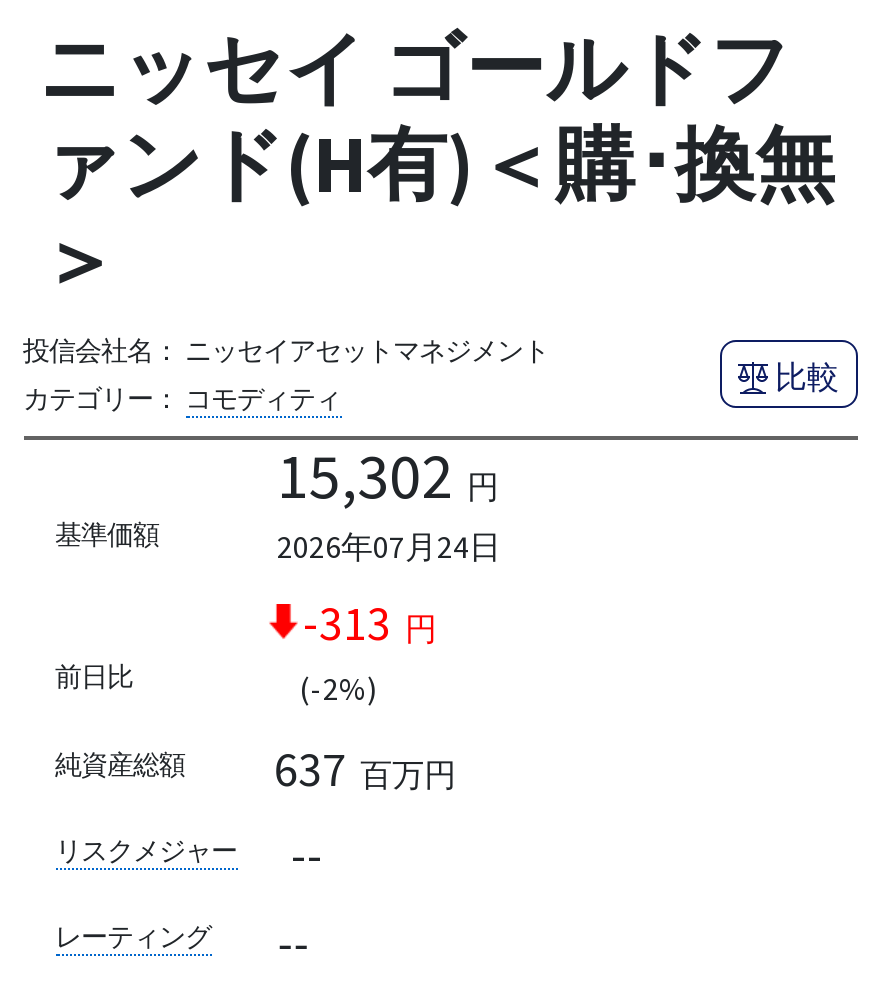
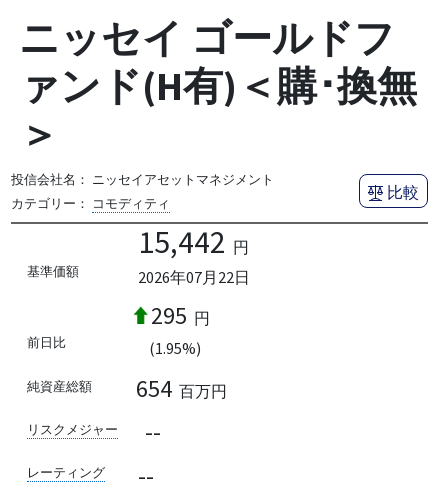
[277,435,499,515] 15,302 円 -> [137,222,248,262] 15,442 円
[277,525,501,565] 2026年07月24日 -> [137,267,249,287] 2026年07月22日
[303,591,437,653] -313 円 -> [150,300,209,331] 295 円
[299,667,377,707] (-2%) -> [148,338,200,358] (1.95%)
[274,738,456,800] 637 百万円 -> [136,373,227,404] 654 百万円

